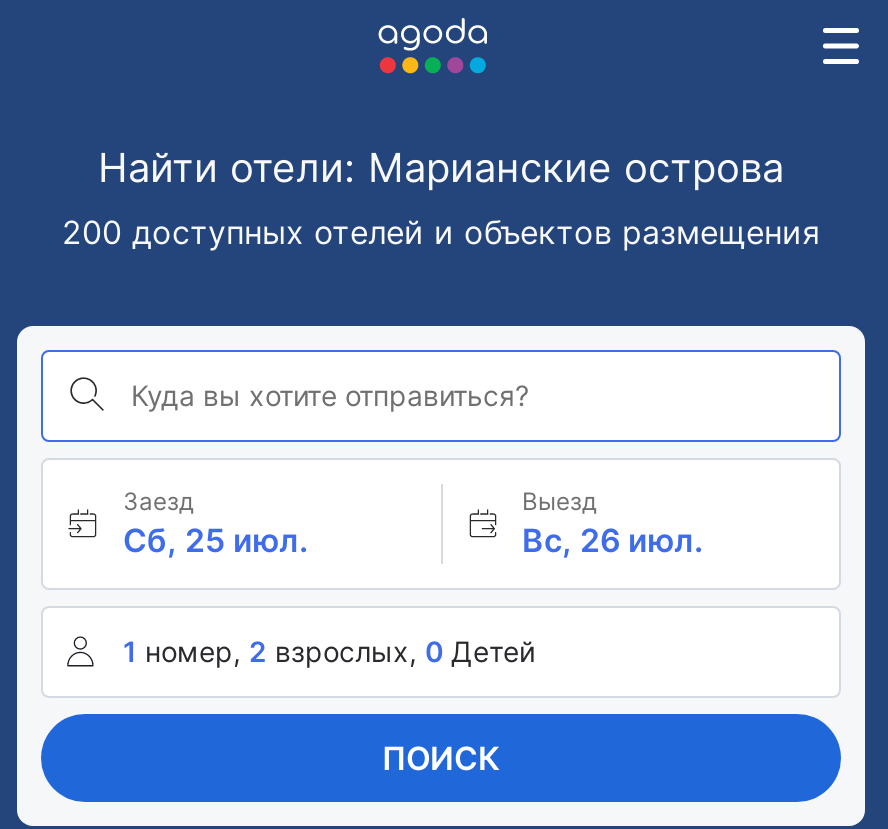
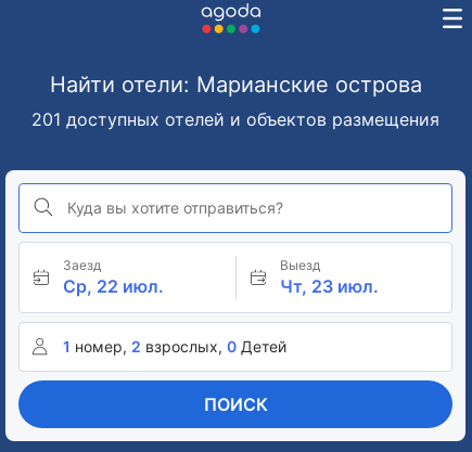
[62,212,820,252] 200 доступных отелей и объектов размещения -> [31,108,439,130] 201 доступных отелей и объектов размещения
[123,520,309,560] Сб, 25 июл. -> [63,275,164,297] Ср, 22 июл.
[522,520,704,560] Вс, 26 июл. -> [279,275,378,297] Чт, 23 июл.

